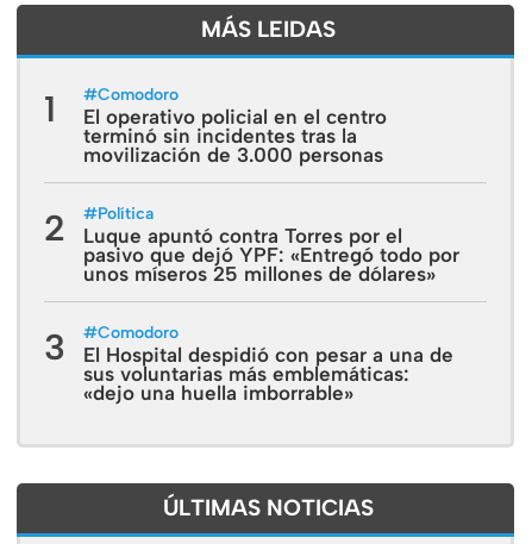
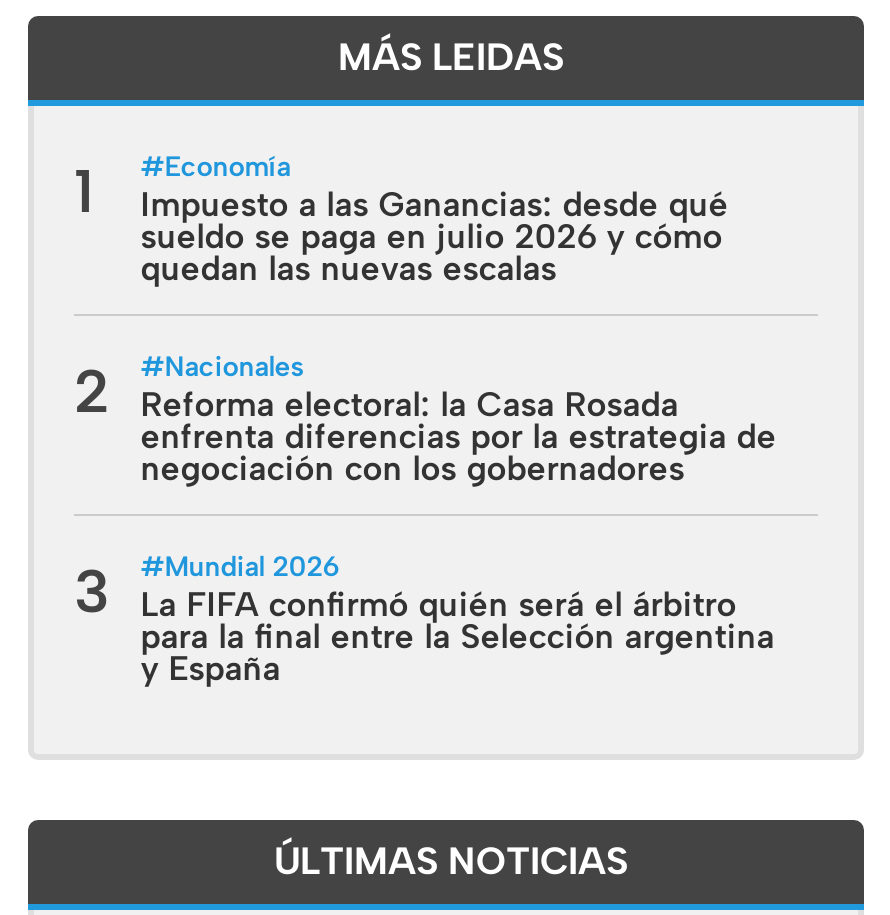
[84,84,387,166] #Comodoro | El operativo policial en el centro | terminó sin incidentes tras la | movilización de 3.000 personas -> [140,150,728,288] #Economía | Impuesto a las Ganancias: desde qué | sueldo se paga en julio 2026 y cómo | quedan las nuevas escalas
[84,203,460,285] #Política | Luque apuntó contra Torres por el | pasivo que dejó YPF: «Entregó todo por | unos míseros 25 millones de dólares» -> [140,350,776,488] #Nacionales | Reforma electoral: la Casa Rosada | enfrenta diferencias por la estrategia de | negociación con los gobernadores
[84,322,454,404] #Comodoro | El Hospital despidió con pesar a una de | sus voluntarias más emblemáticas: | «dejo una huella imborrable» -> [140,550,774,688] #Mundial 2026 | La FIFA confirmó quién será el árbitro | para la final entre la Selección argentina | y España

